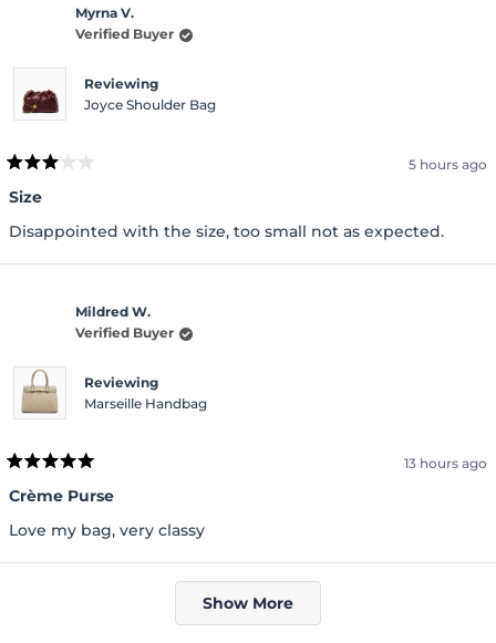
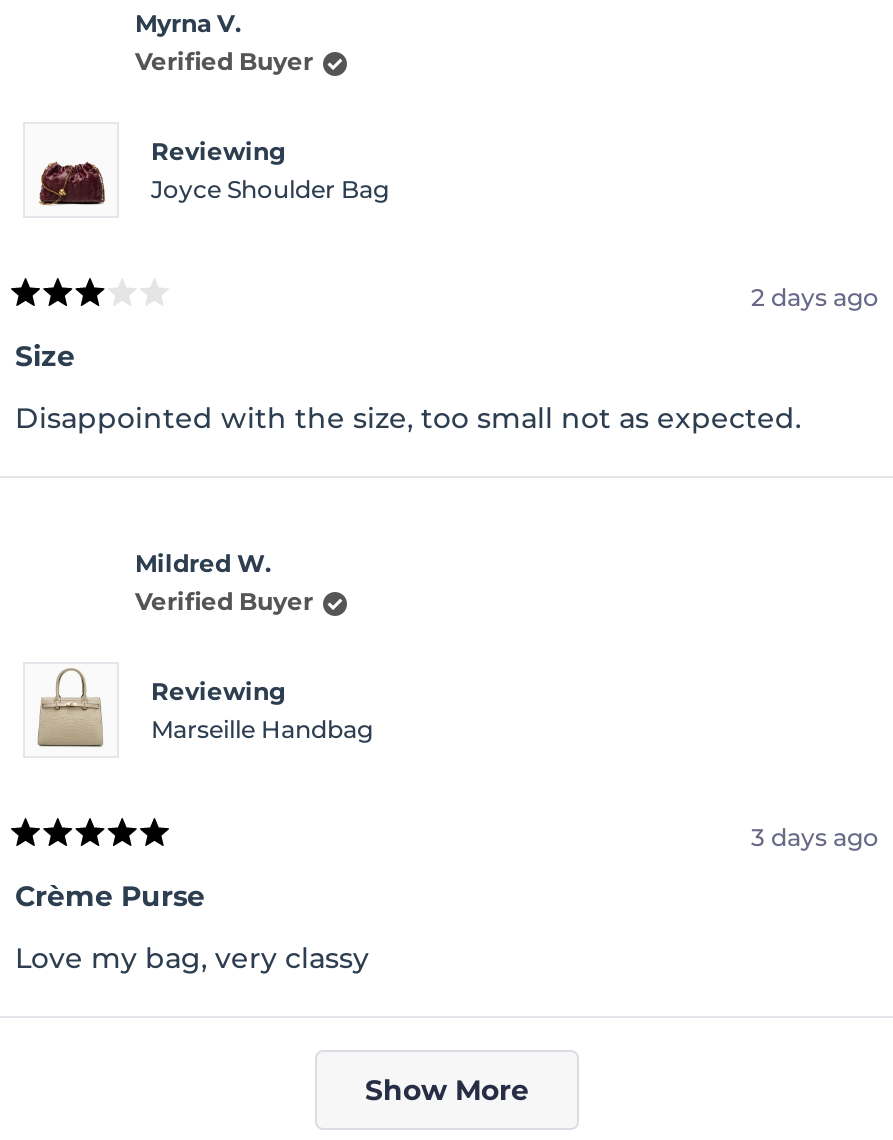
[409,156,487,173] 5 hours ago -> [751,282,879,312] 2 days ago
[404,455,487,471] 13 hours ago -> [751,822,879,852] 3 days ago

